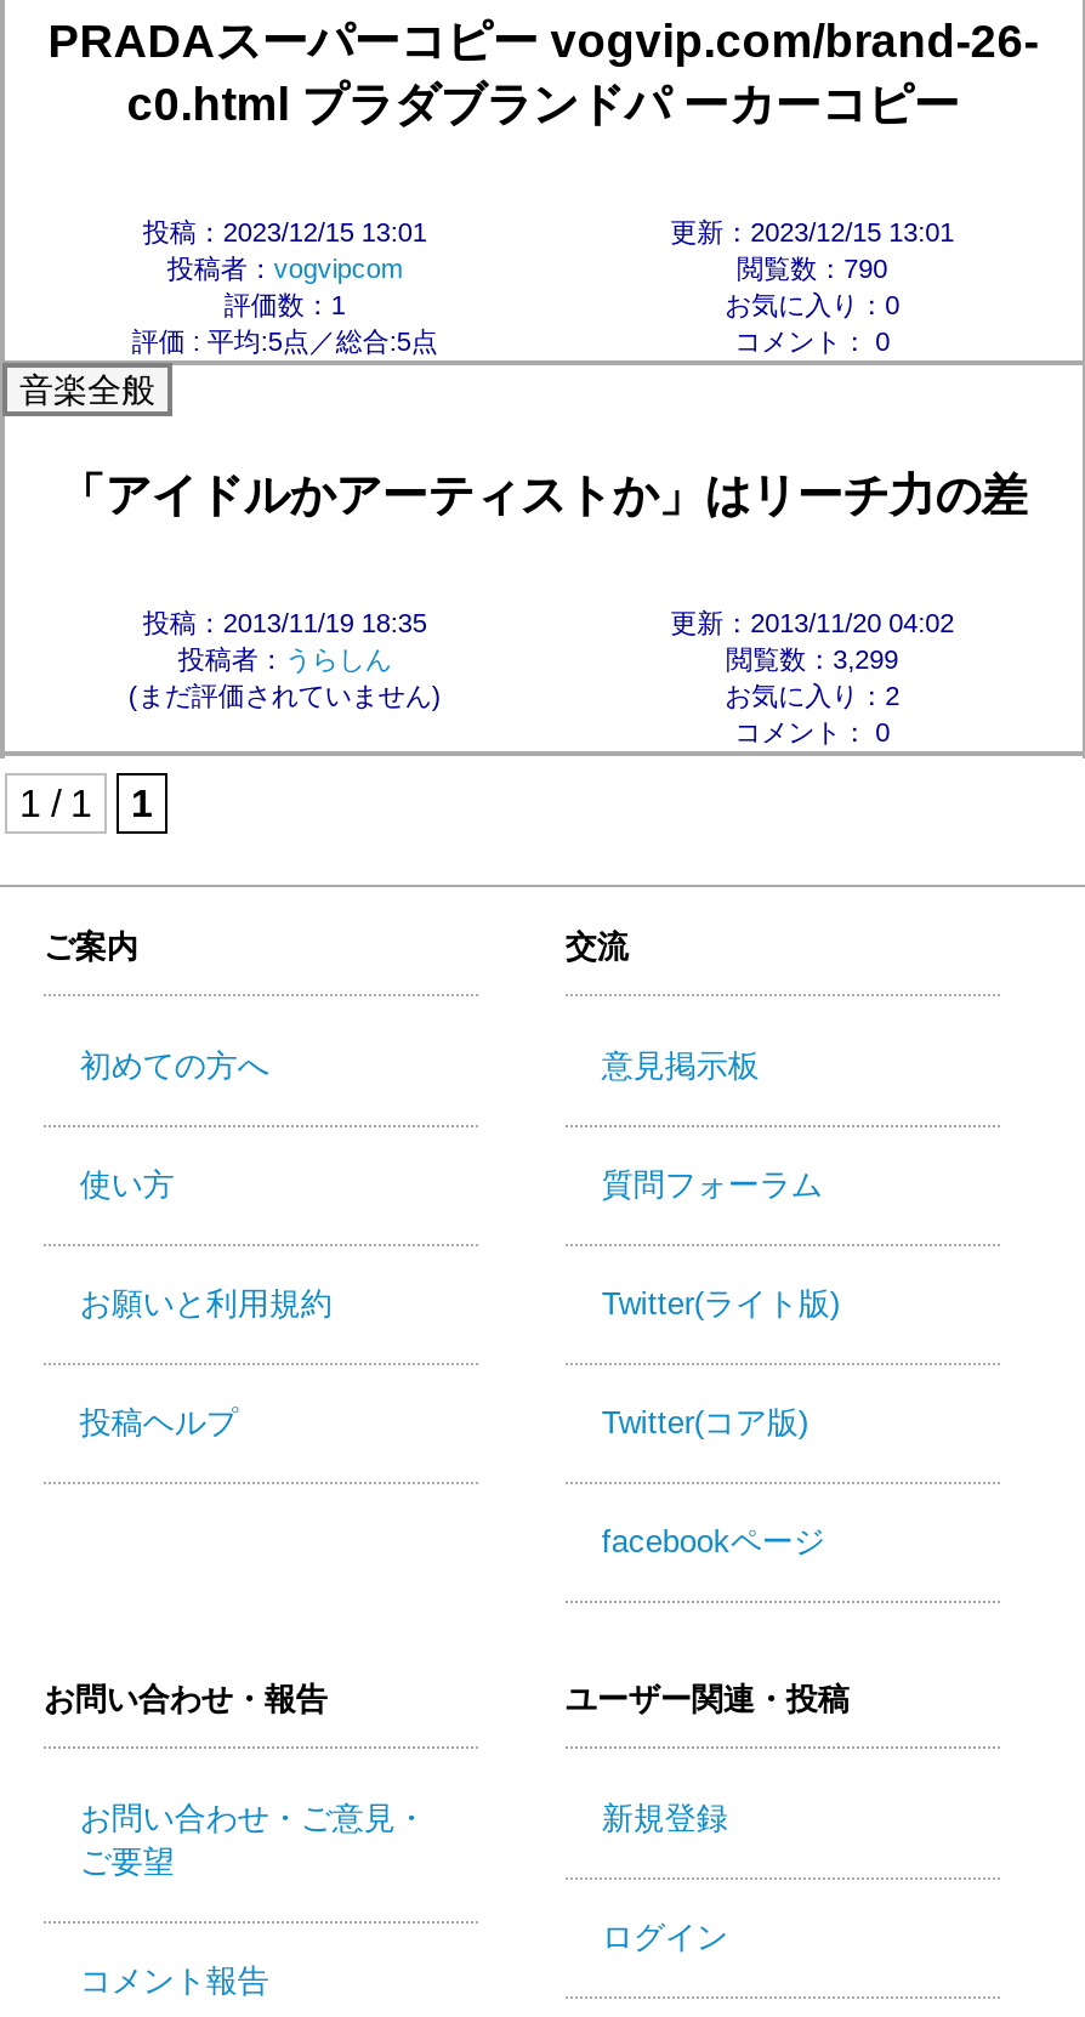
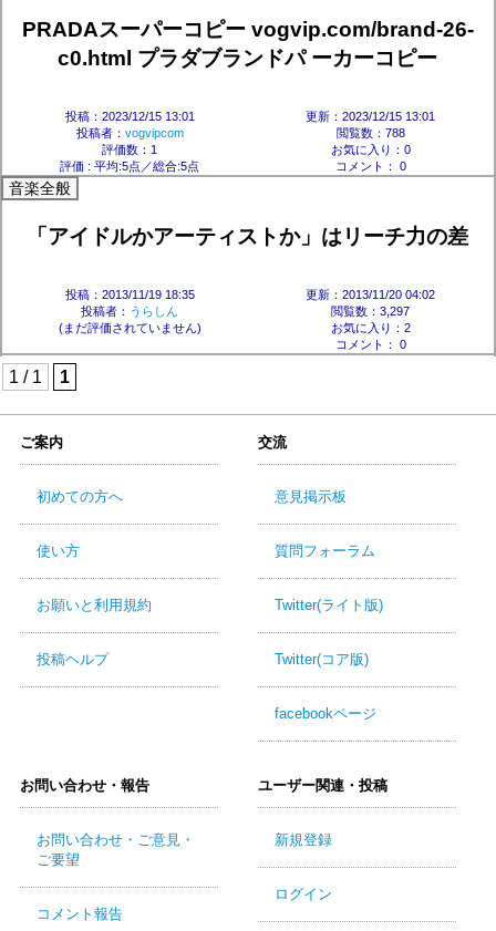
[737,253,887,282] 閲覧数：790 -> [336,126,405,139] 閲覧数：788
[726,644,898,674] 閲覧数：3,299 -> [331,304,410,318] 閲覧数：3,297

